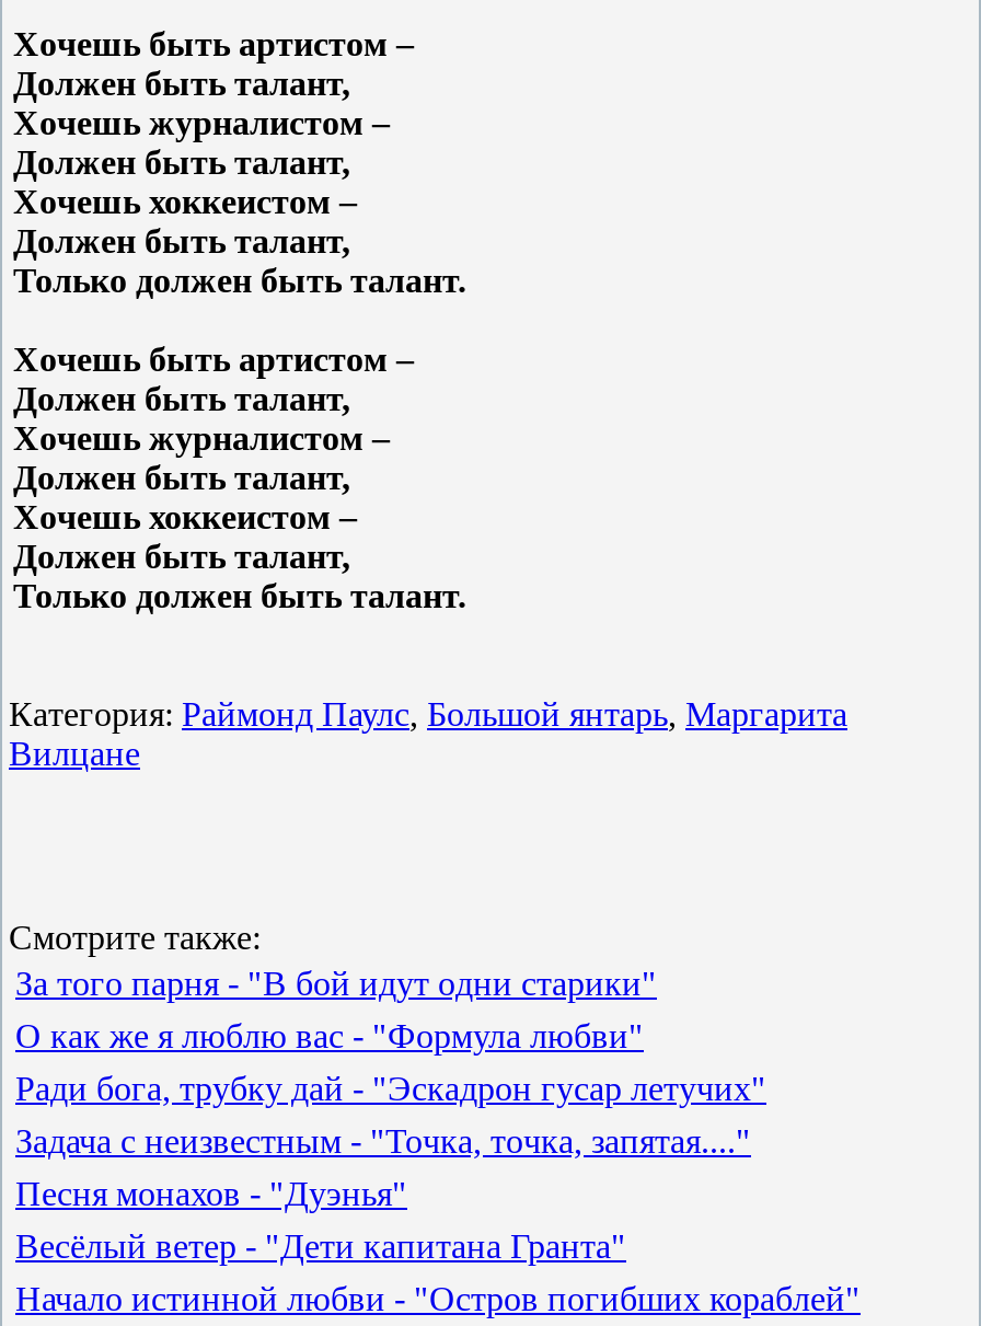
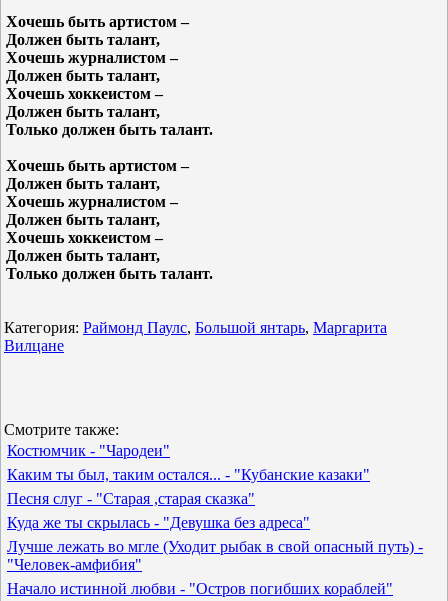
[15,965,766,1265] За того парня - "В бой идут одни старики" | О как же я люблю вас - "Формула любви" | Ради бога, трубку дай - "Эскадрон гусар летучих" | Задача с неизвестным - "Точка, точка, запятая...." | Песня монахов - "Дуэнья" | Весёлый ветер - "Дети капитана Гранта" -> [7,442,423,573] Костюмчик - "Чародеи" | Каким ты был, таким остался... - "Кубанские казаки" | Песня слуг - "Старая ,старая сказка" | Куда же ты скрылась - "Девушка без адреса" | Лучше лежать во мгле (Уходит рыбак в свой опасный путь) - | "Человек-амфибия"

